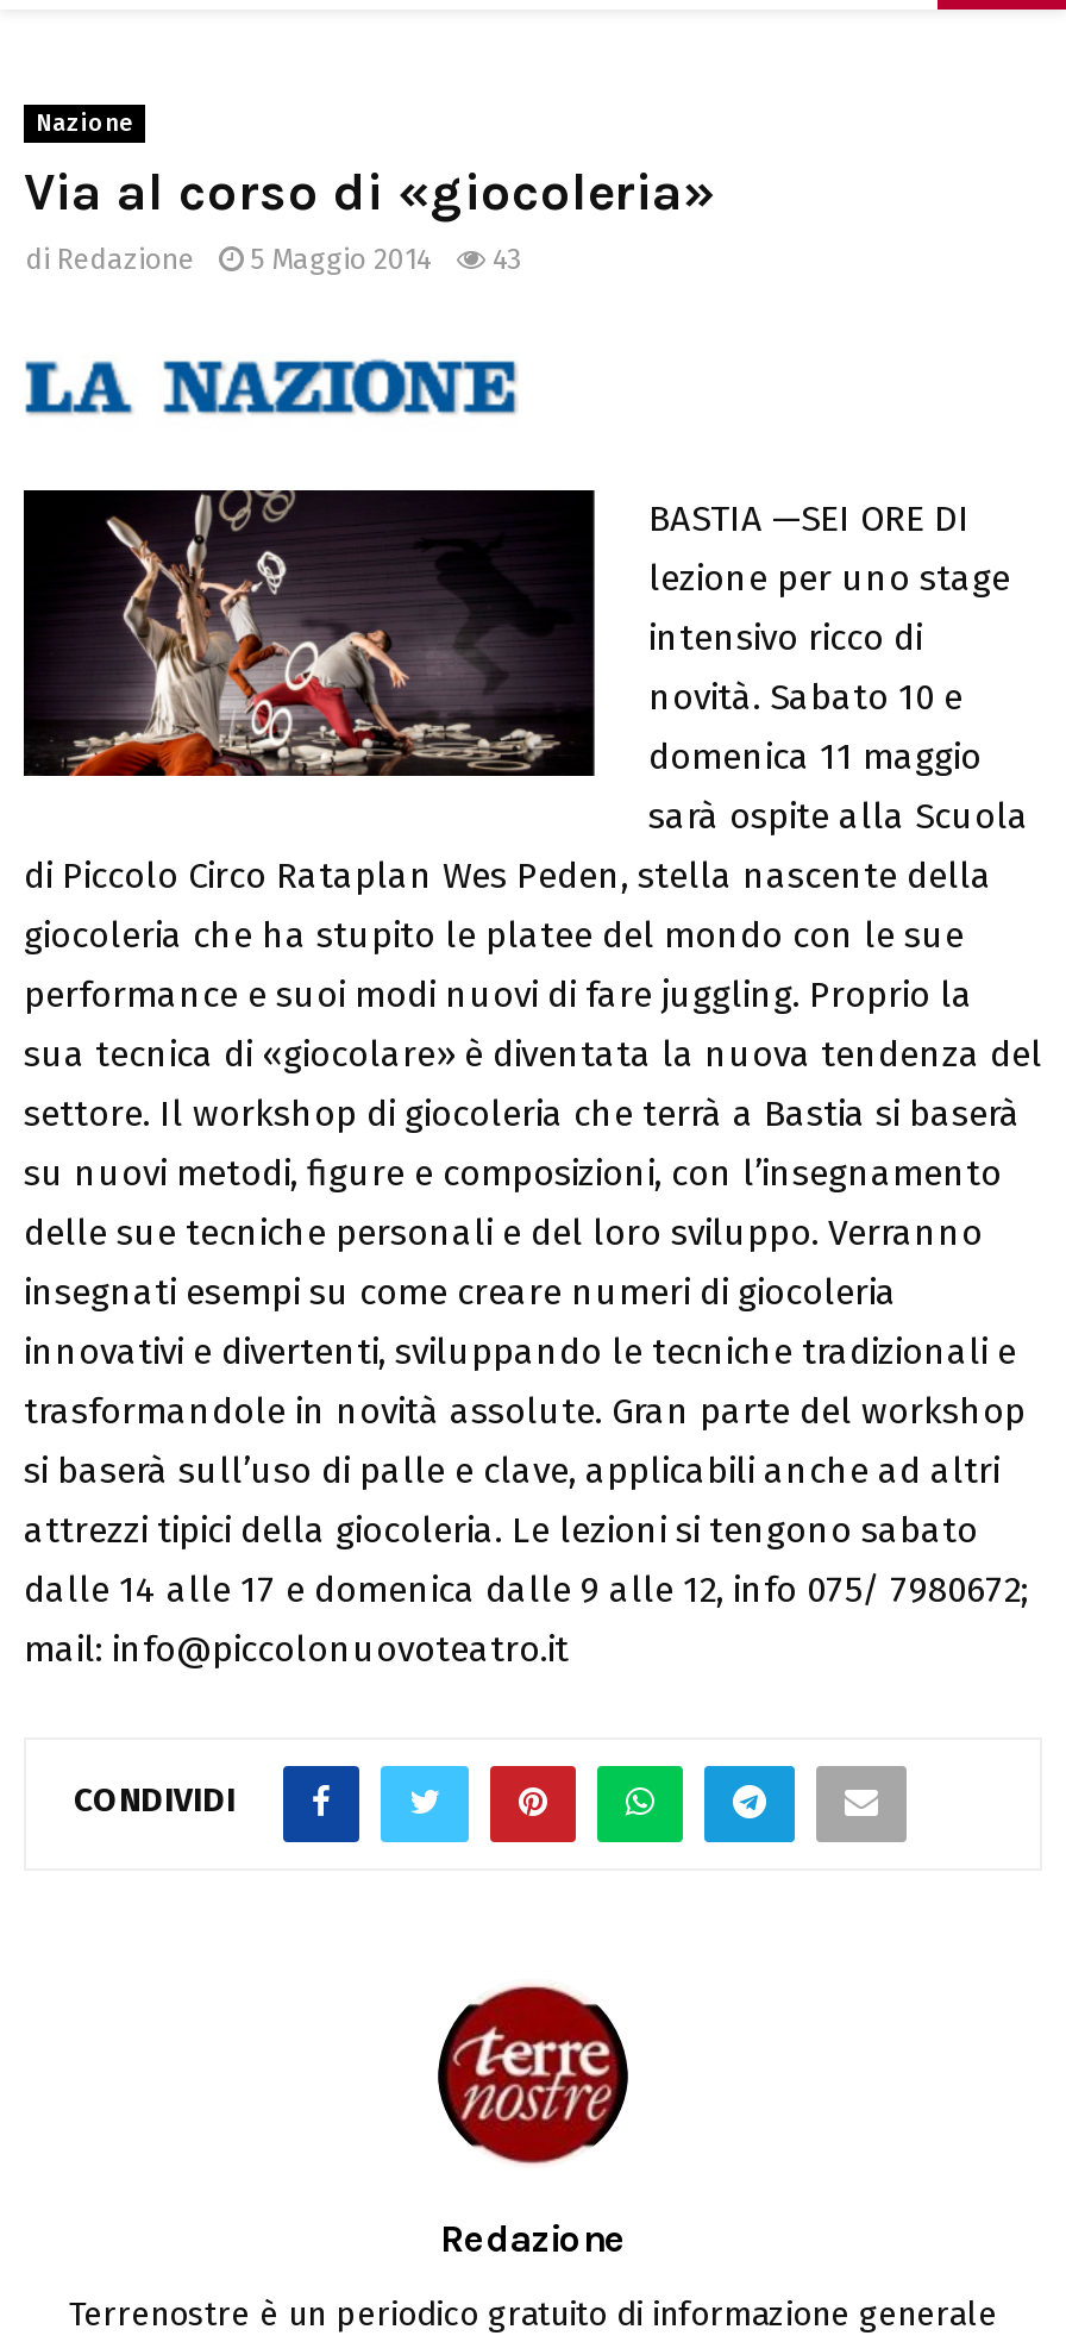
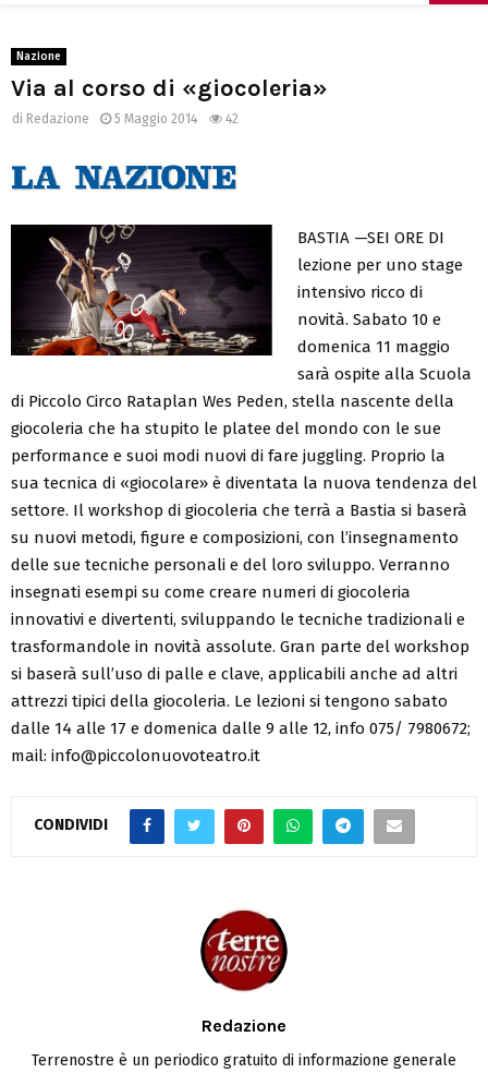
[26,243,521,276] di Redazione 5 Maggio 2014 43 -> [12,111,239,126] di Redazione 5 Maggio 2014 42

